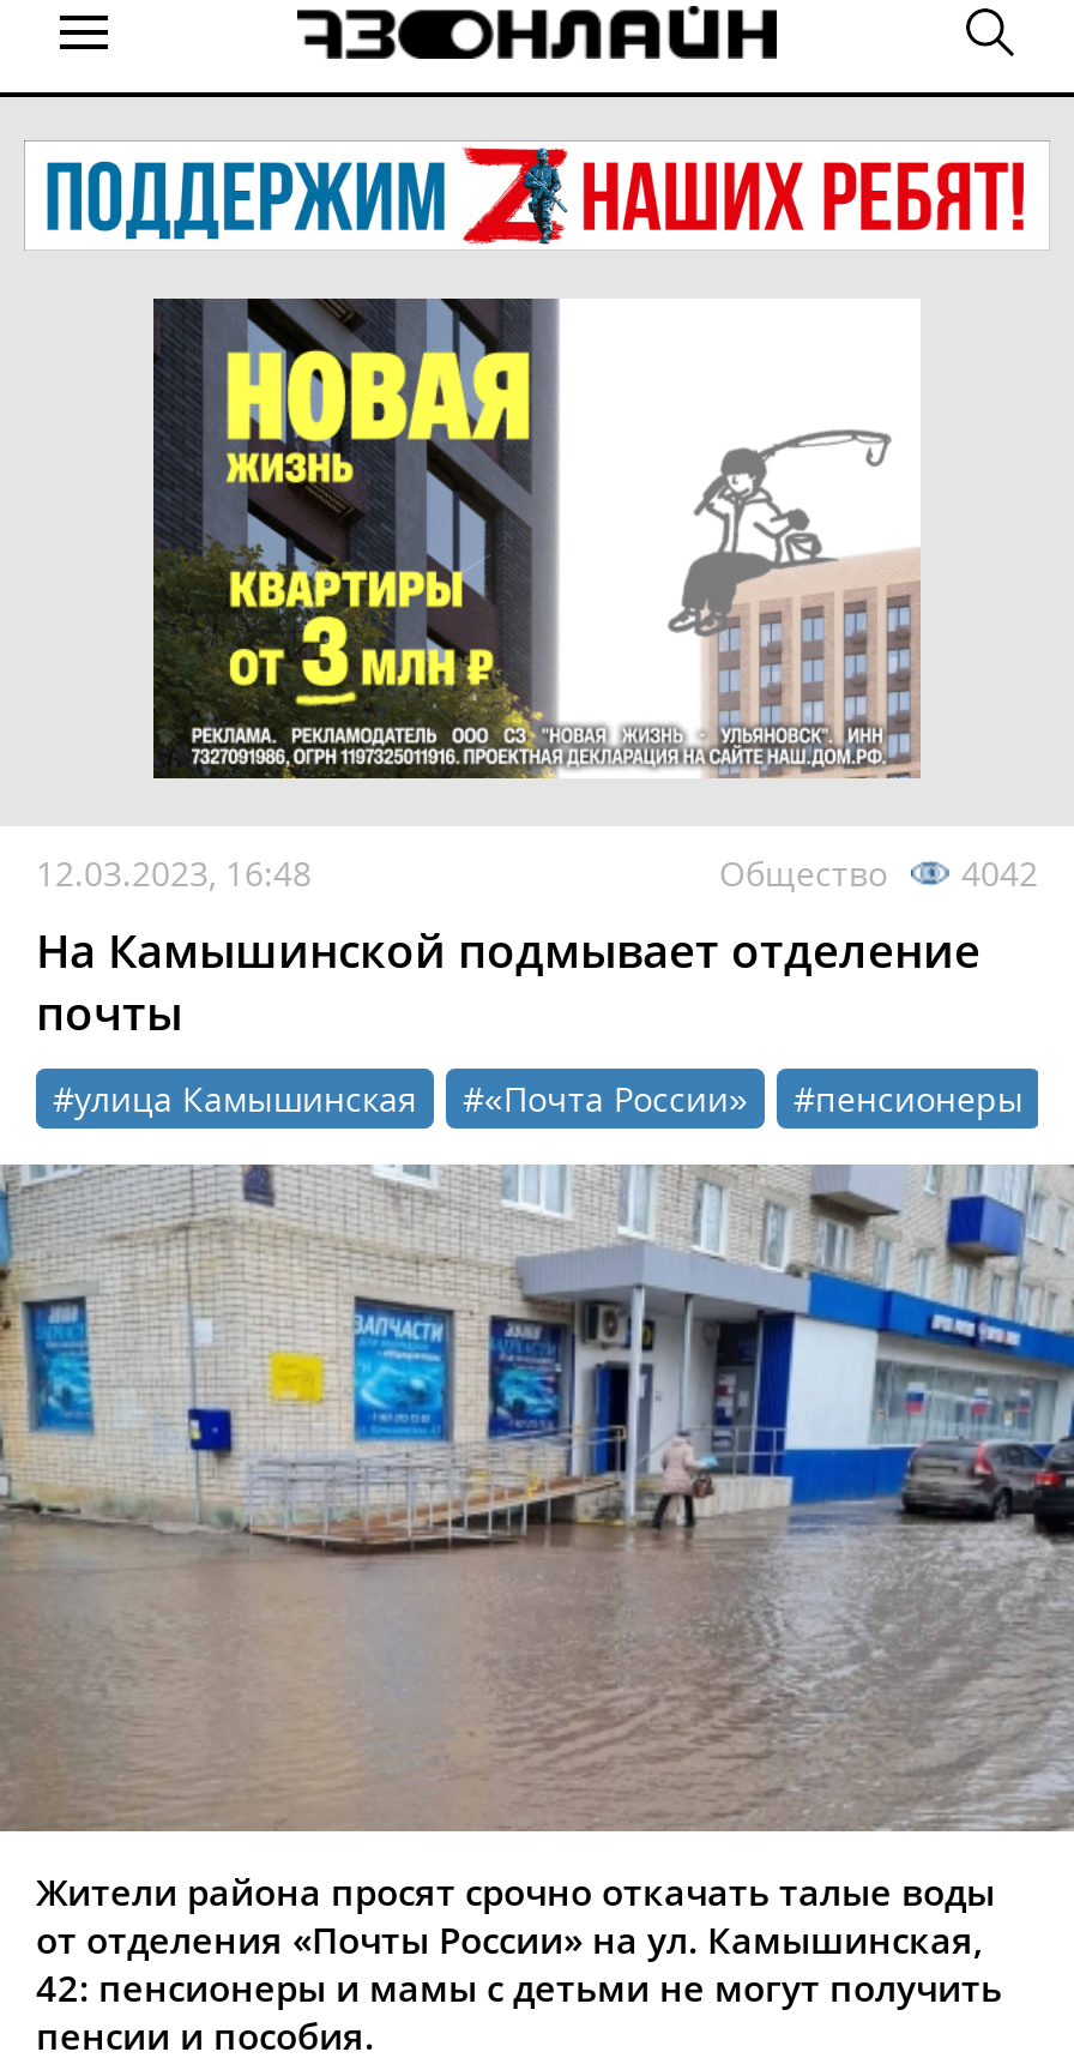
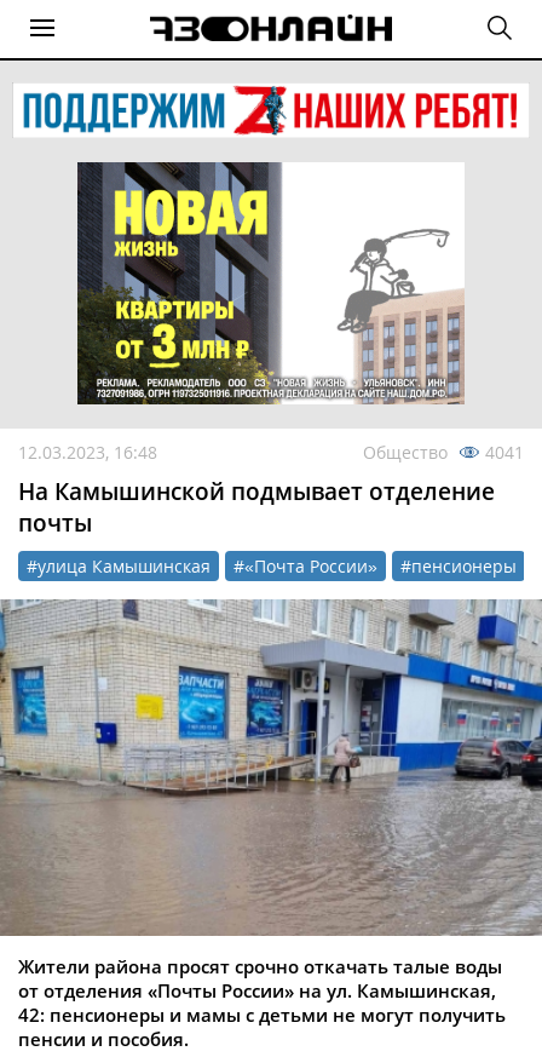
[719,851,1038,896] Общество 4042 -> [363,441,524,464] Общество 4041

